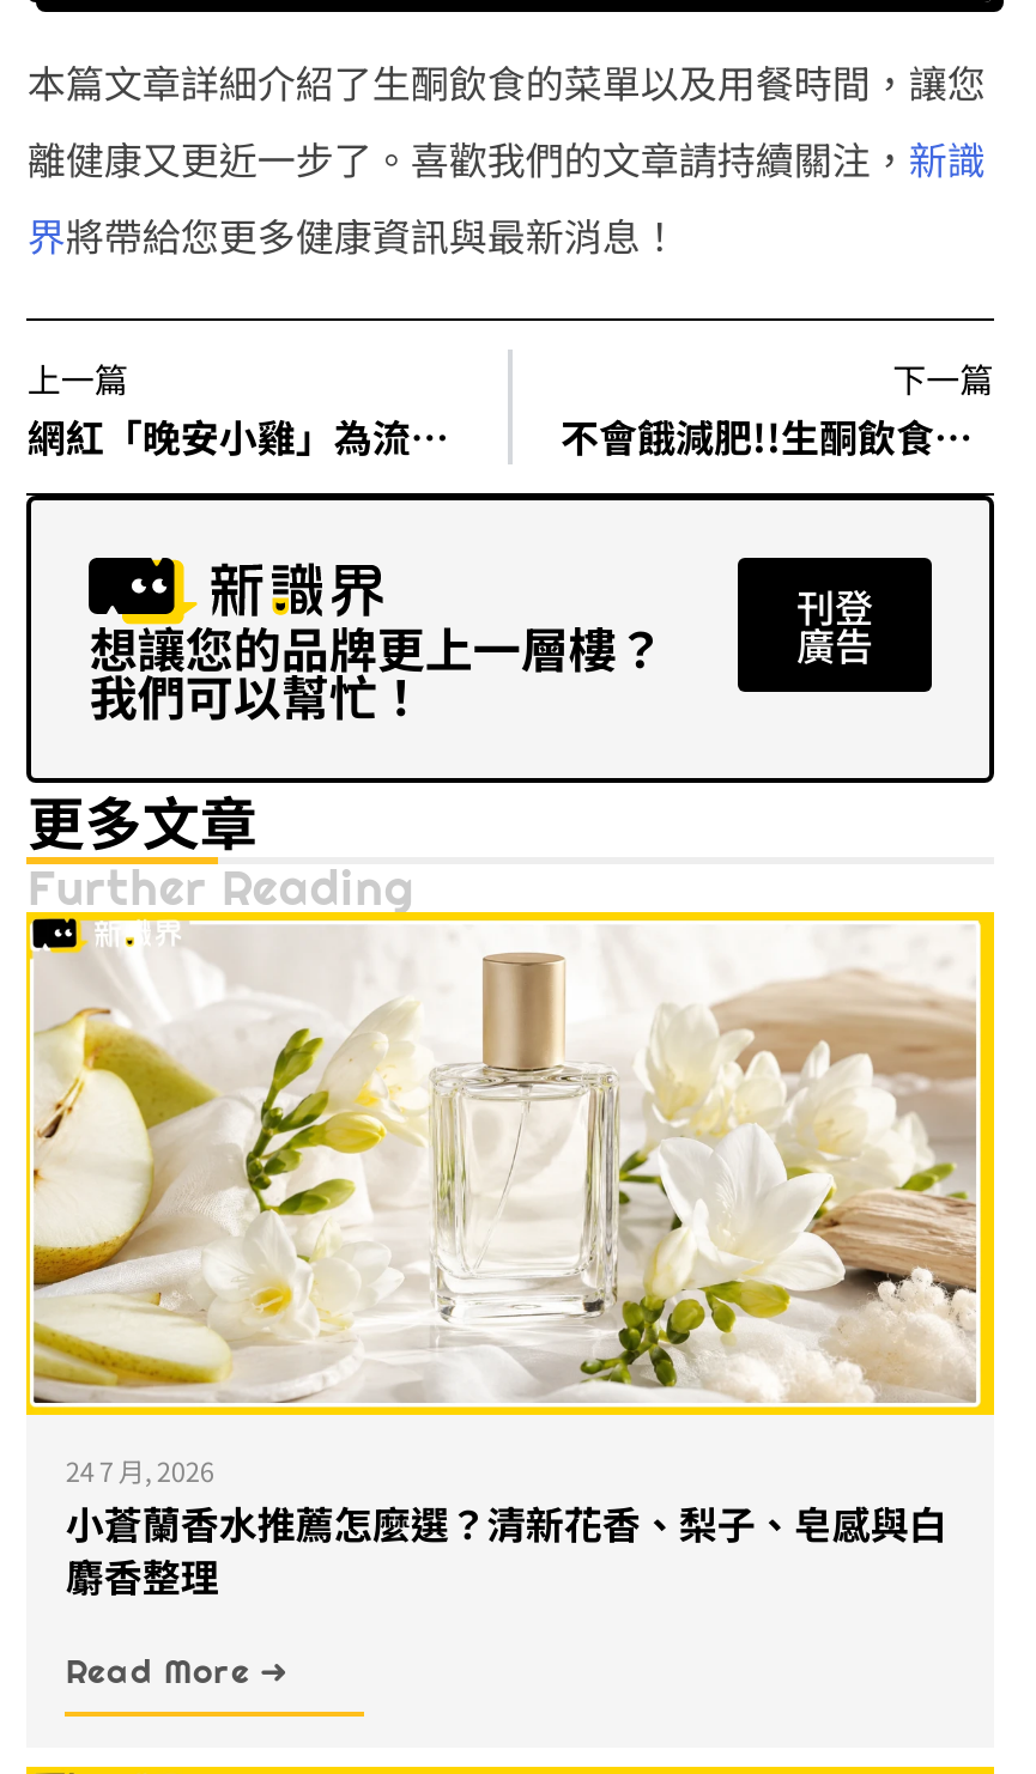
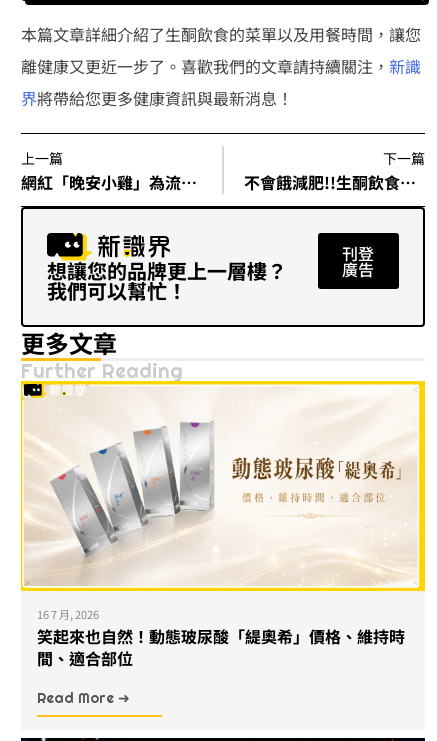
[31,950,977,1489] [image] | 24 7 月, 2026 -> [23,397,418,622] [image] | 16 7 月, 2026
[66,1493,947,1604] 小蒼蘭香水推薦怎麼選？清新花香、梨子、皂感與白 | 麝香整理 -> [37,624,405,670] 笑起來也自然！動態玻尿酸「緹奧希」價格、維持時 | 間、適合部位

